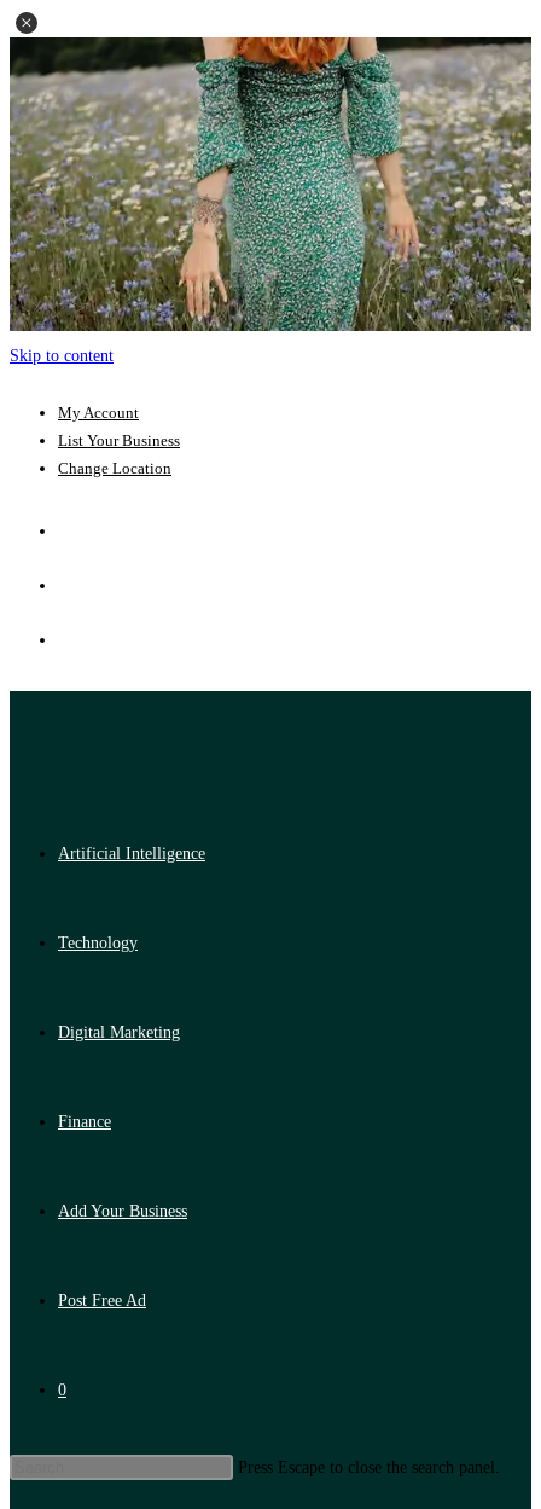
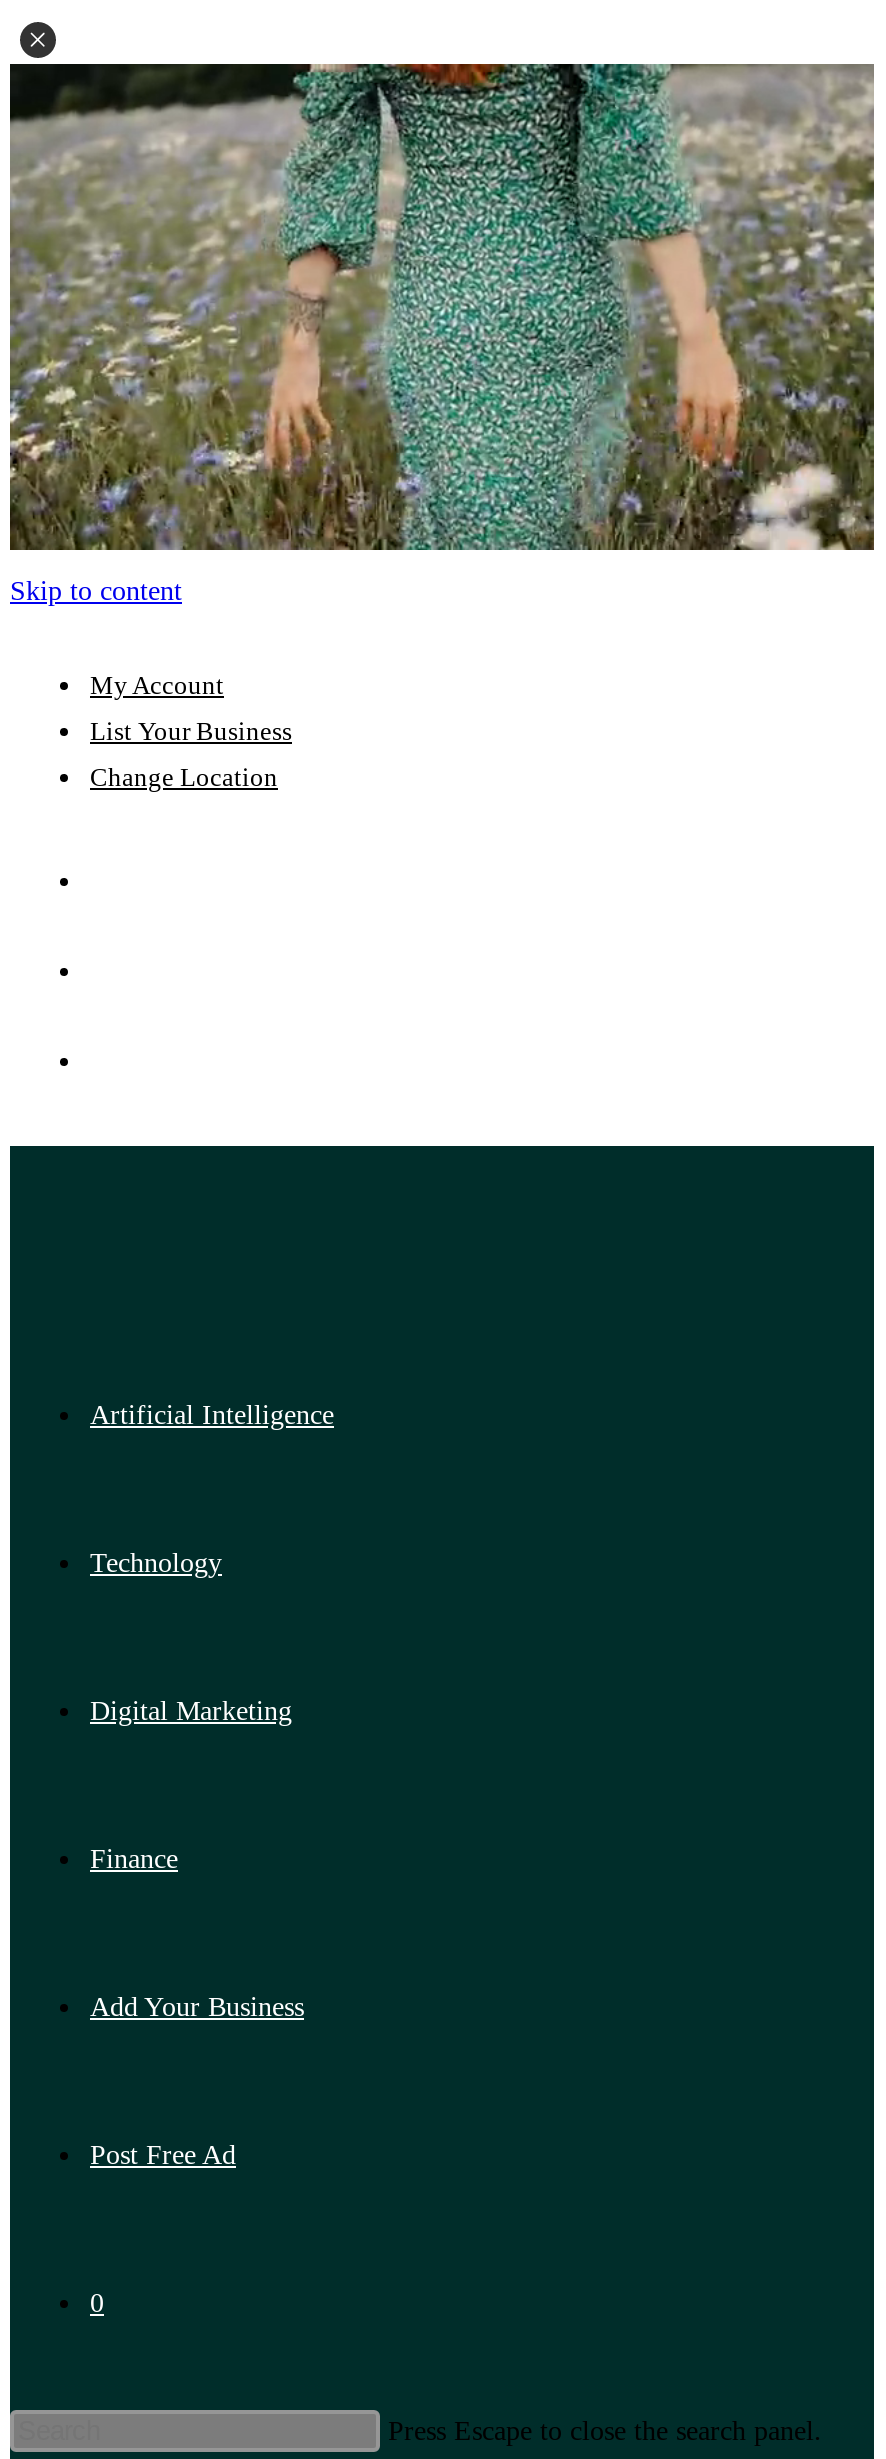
[8,36,531,332] [image] -> [10,62,874,550] [image]

